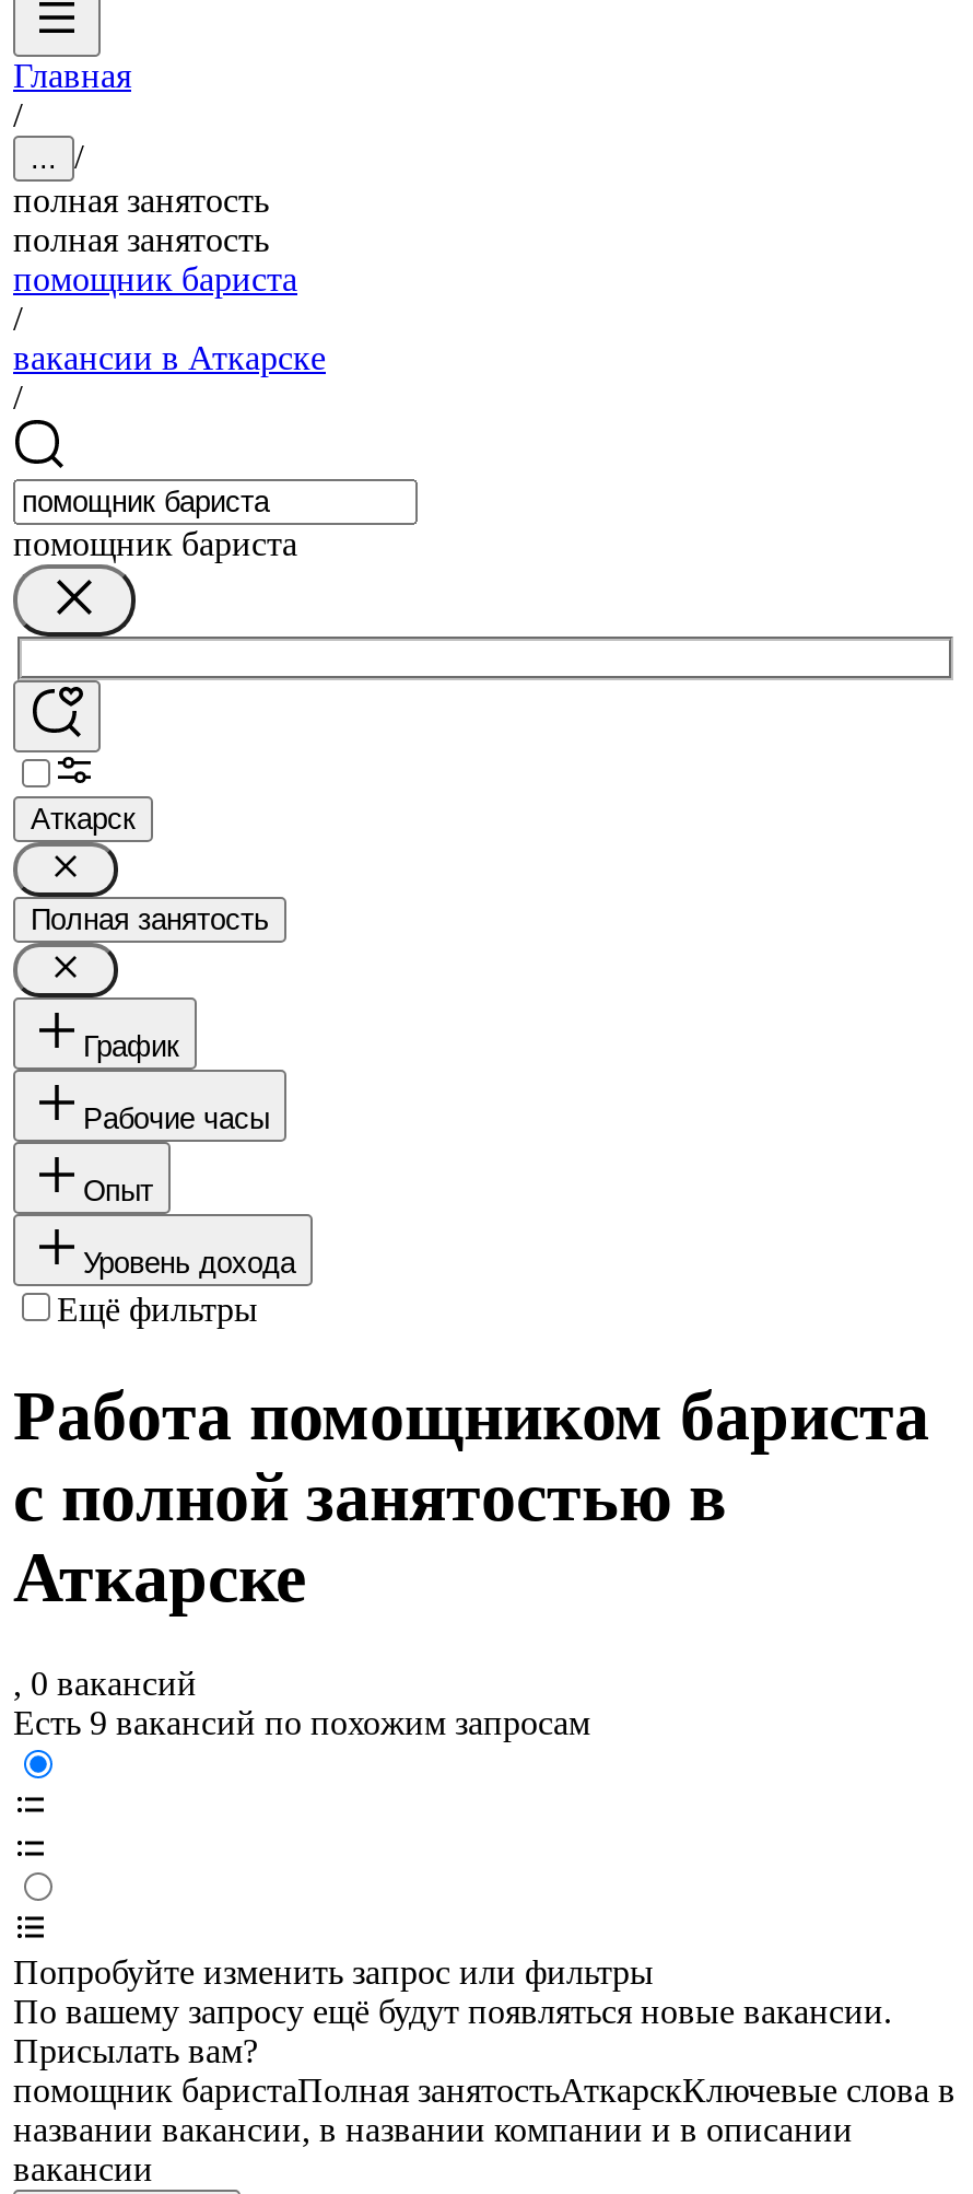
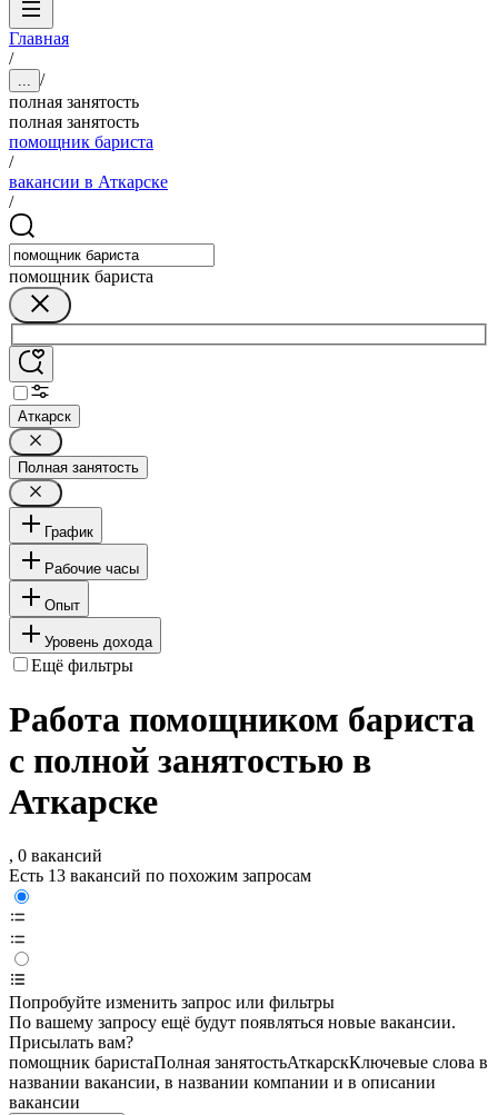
[13,1705,590,1742] Есть 9 вакансий по похожим запросам -> [9,867,311,885] Есть 13 вакансий по похожим запросам

